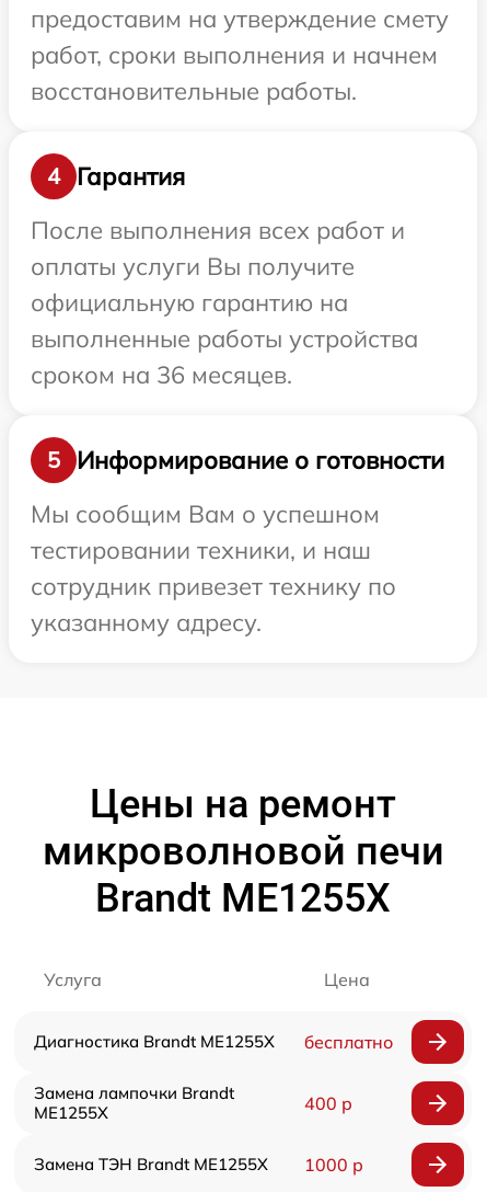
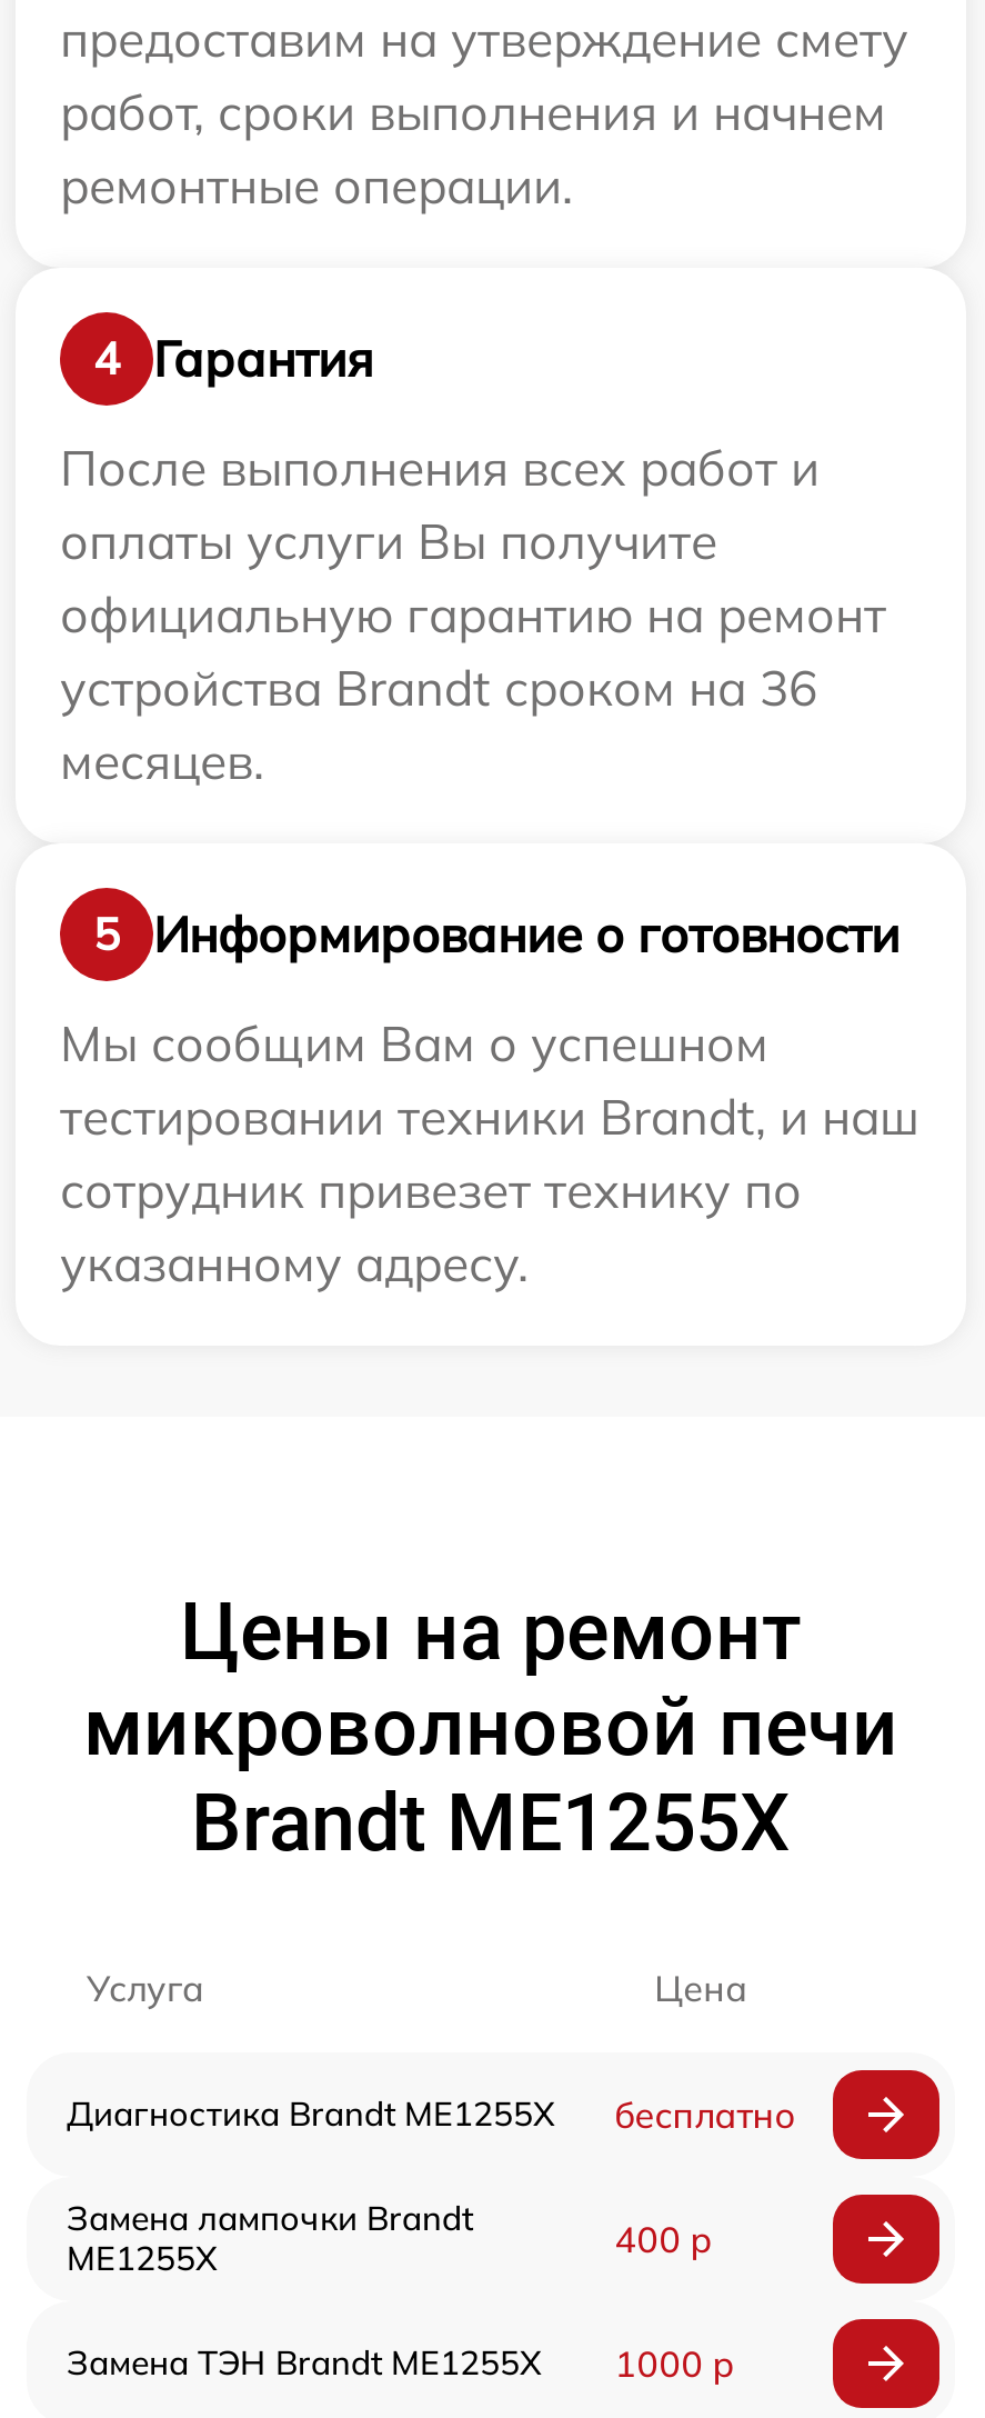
[31,76,357,107] восстановительные работы. -> [60,154,573,216] ремонтные операции.
[31,287,418,390] официальную гарантию на | выполненные работы устройства | сроком на 36 месяцев. -> [60,583,886,792] официальную гарантию на ремонт | устройства Brandt сроком на 36 | месяцев.
[31,535,371,566] тестировании техники, и наш -> [60,1085,919,1148] тестировании техники Brandt, и наш

